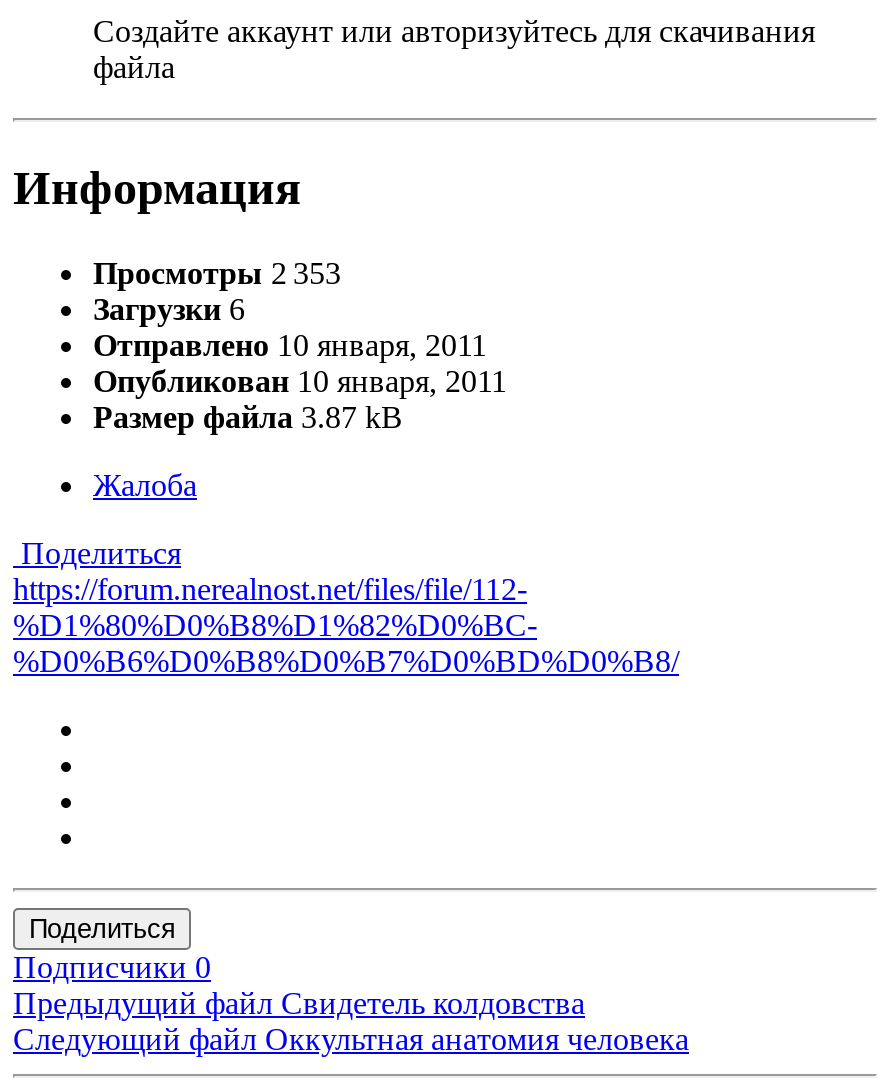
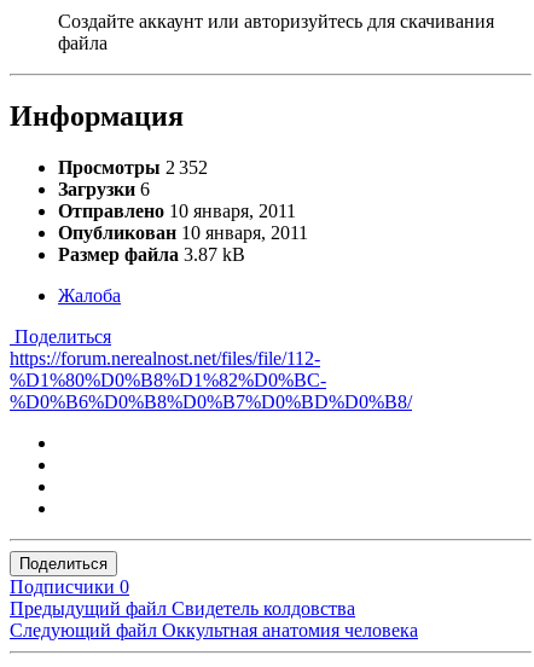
[93,256,341,290] Просмотры 2 353 -> [58,157,208,178] Просмотры 2 352

